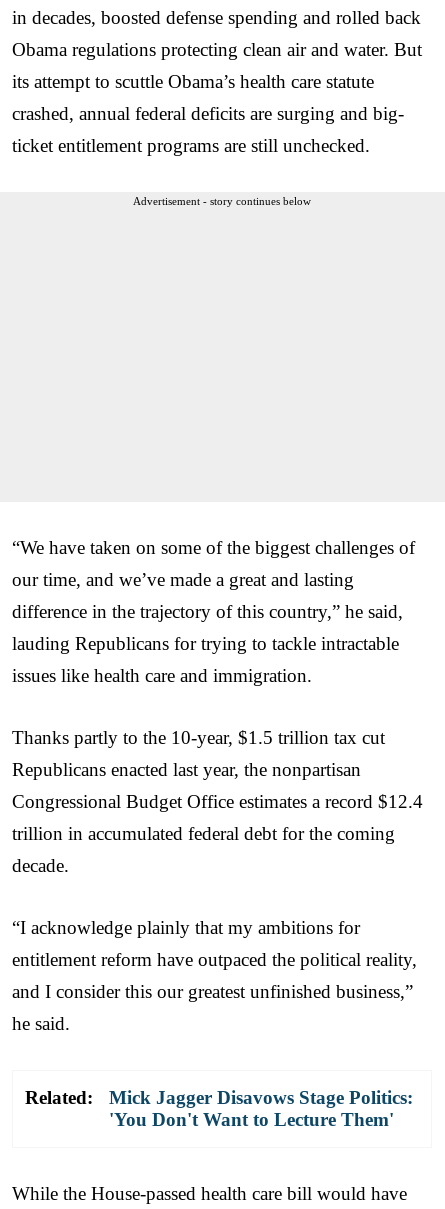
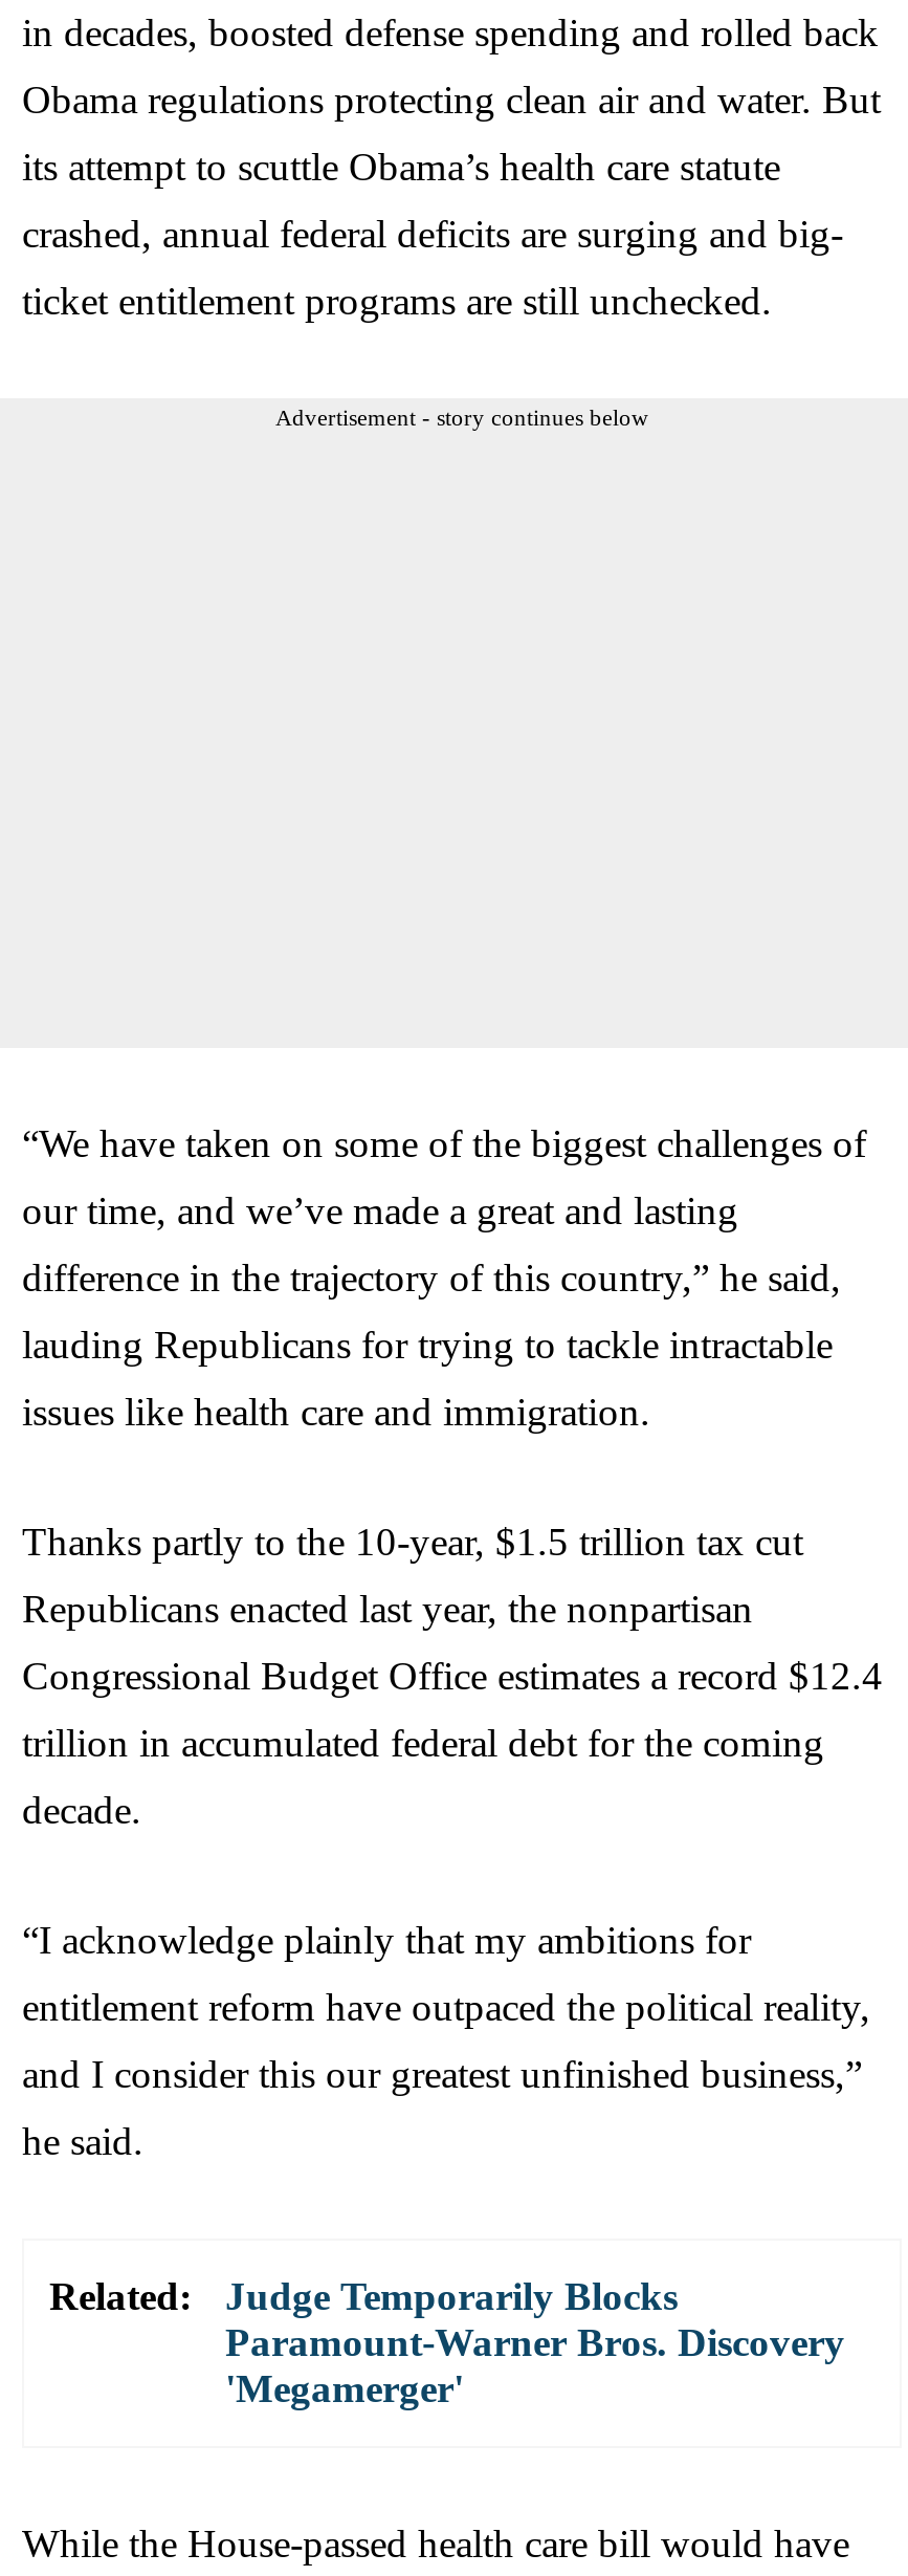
[109,1087,413,1130] Mick Jagger Disavows Stage Politics: | 'You Don't Want to Lecture Them' -> [225,2273,845,2410] Judge Temporarily Blocks | Paramount-Warner Bros. Discovery | 'Megamerger'

